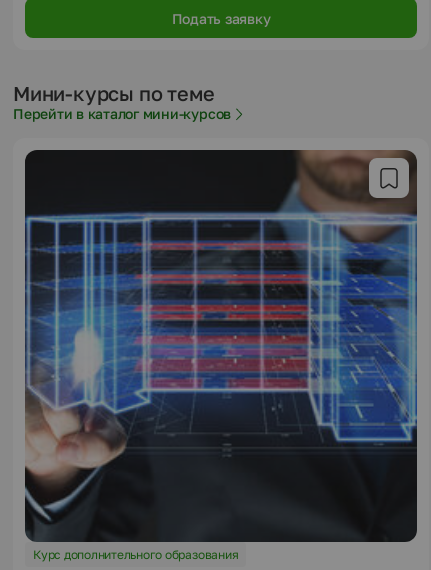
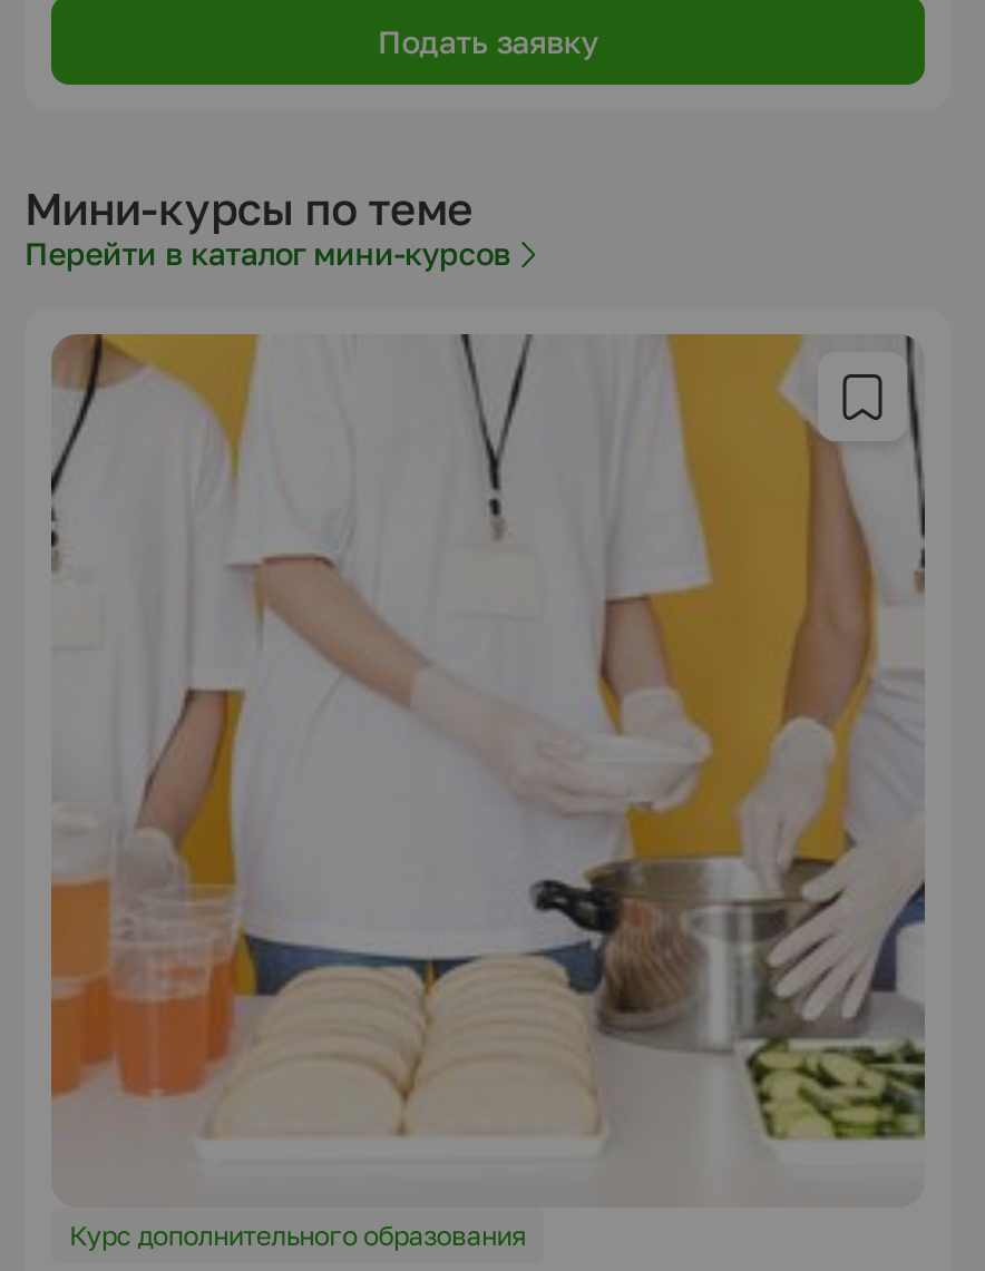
[24,149,418,543] [image] -> [49,332,927,1208] [image]

